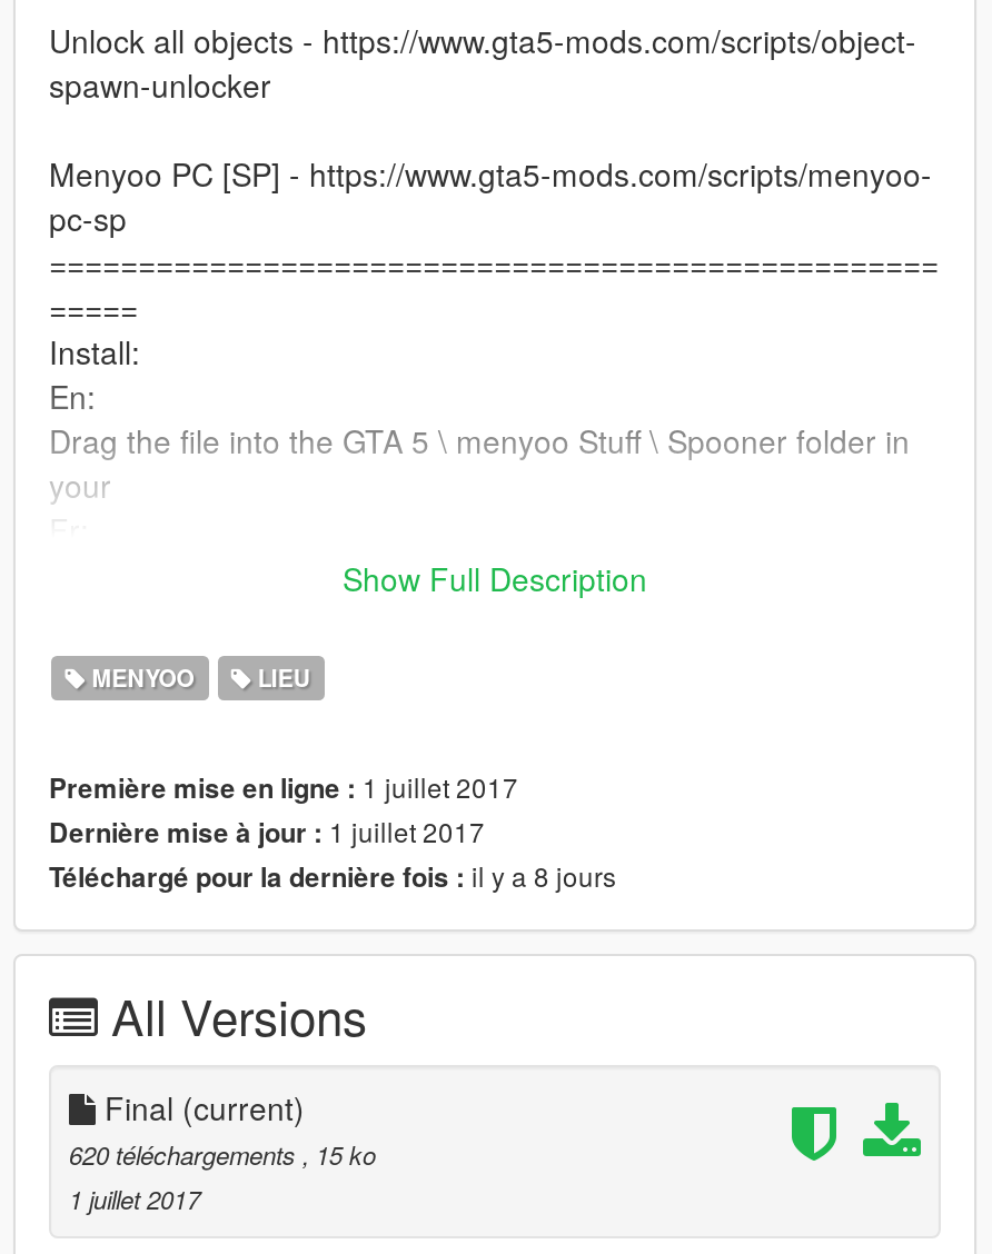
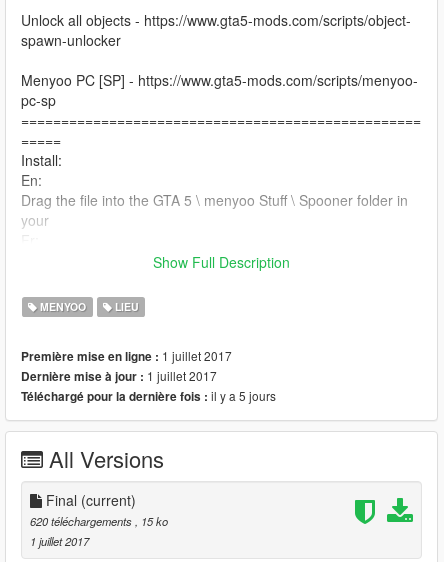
[49,856,616,896] Téléchargé pour la dernière fois : il y a 8 jours -> [21,387,276,405] Téléchargé pour la dernière fois : il y a 5 jours

